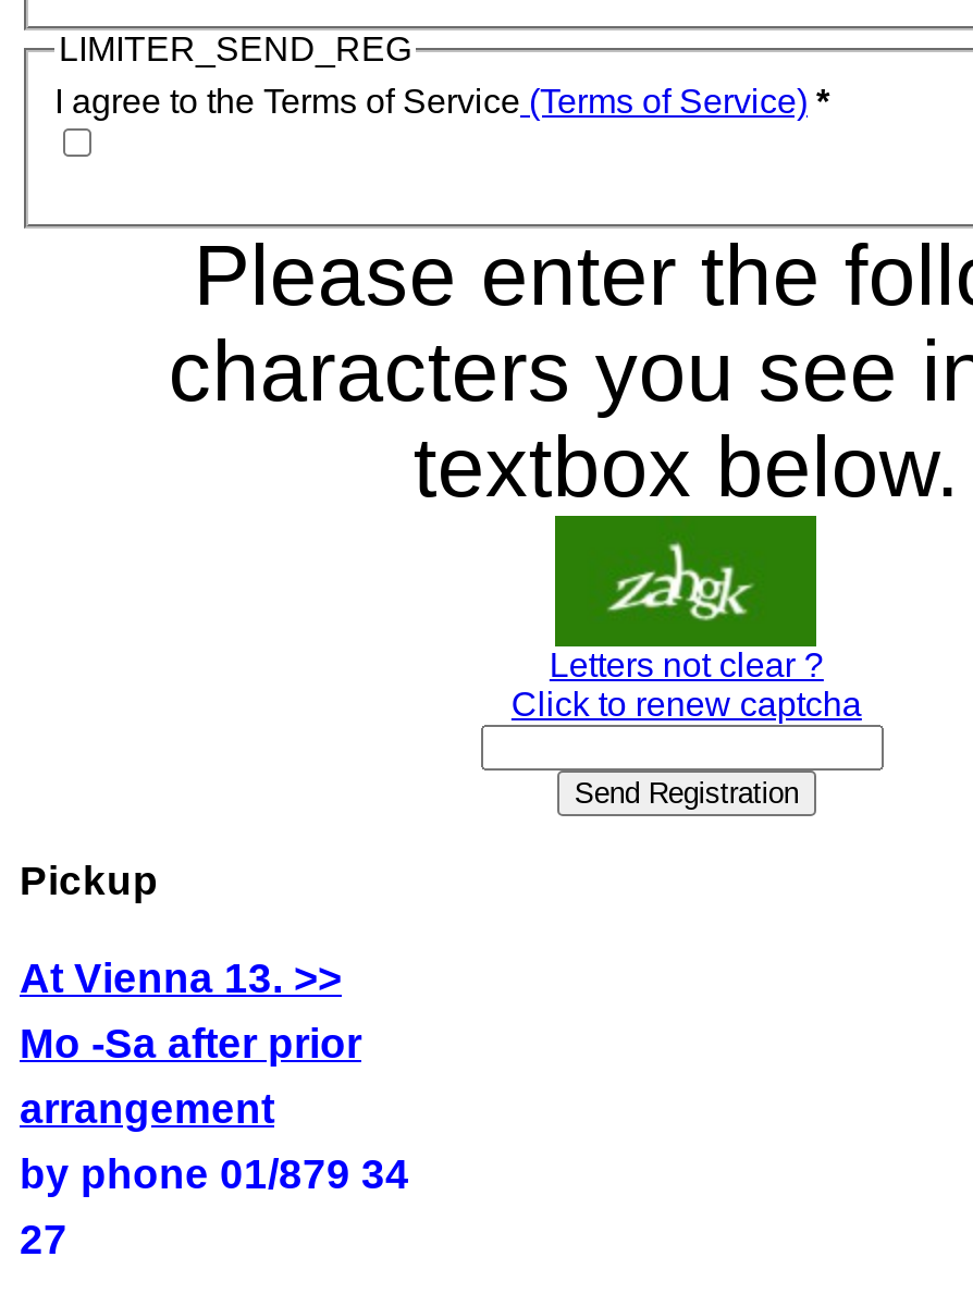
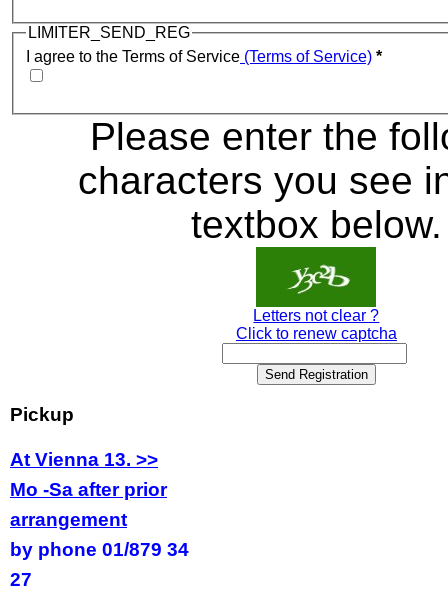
[607,542,760,623] [image] -> [281,260,351,295] [image]

